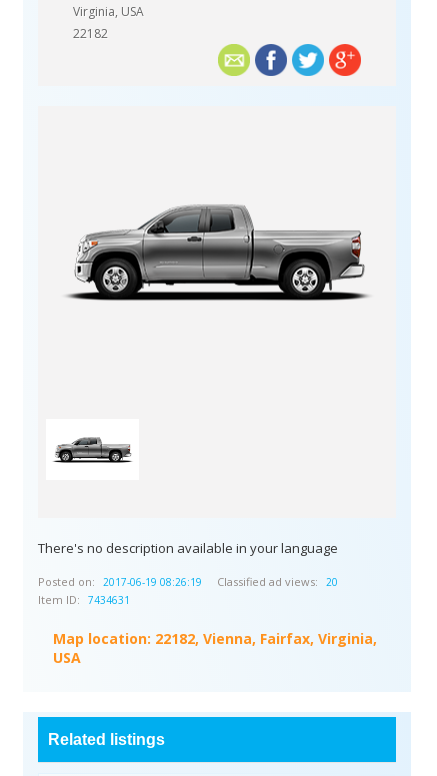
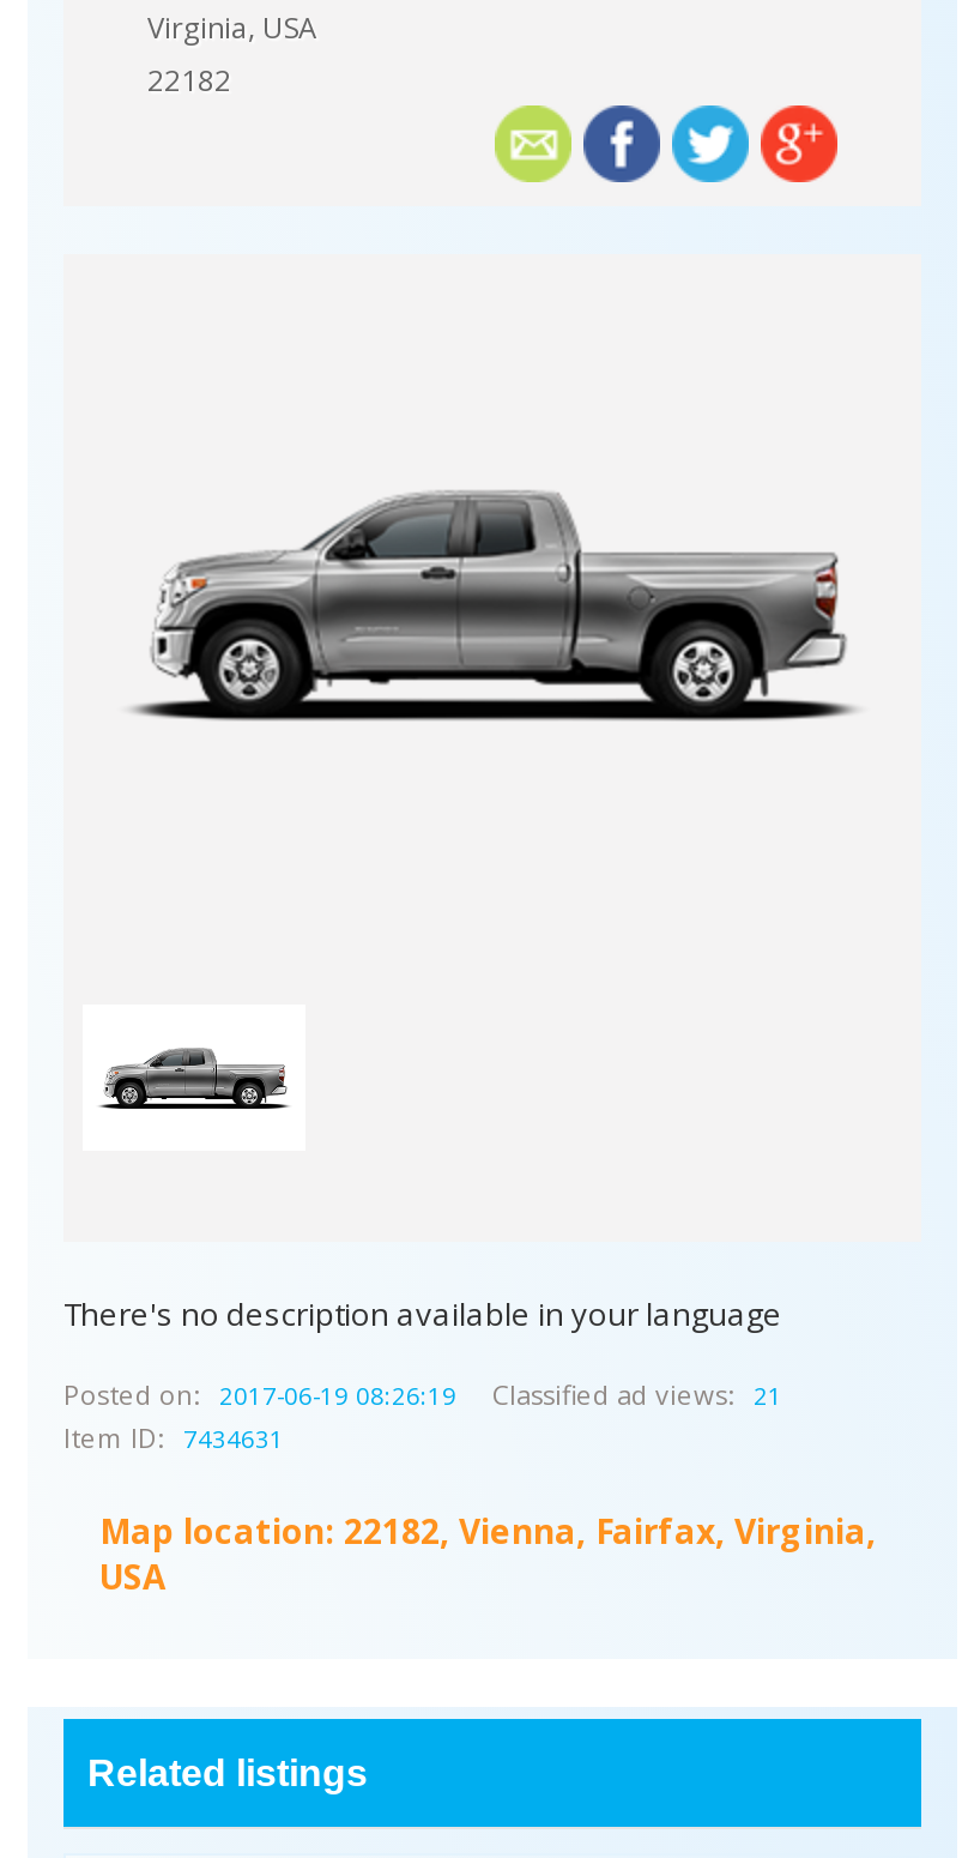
[217,574,338,589] Classified ad views: 20 -> [492,1376,782,1412] Classified ad views: 21

